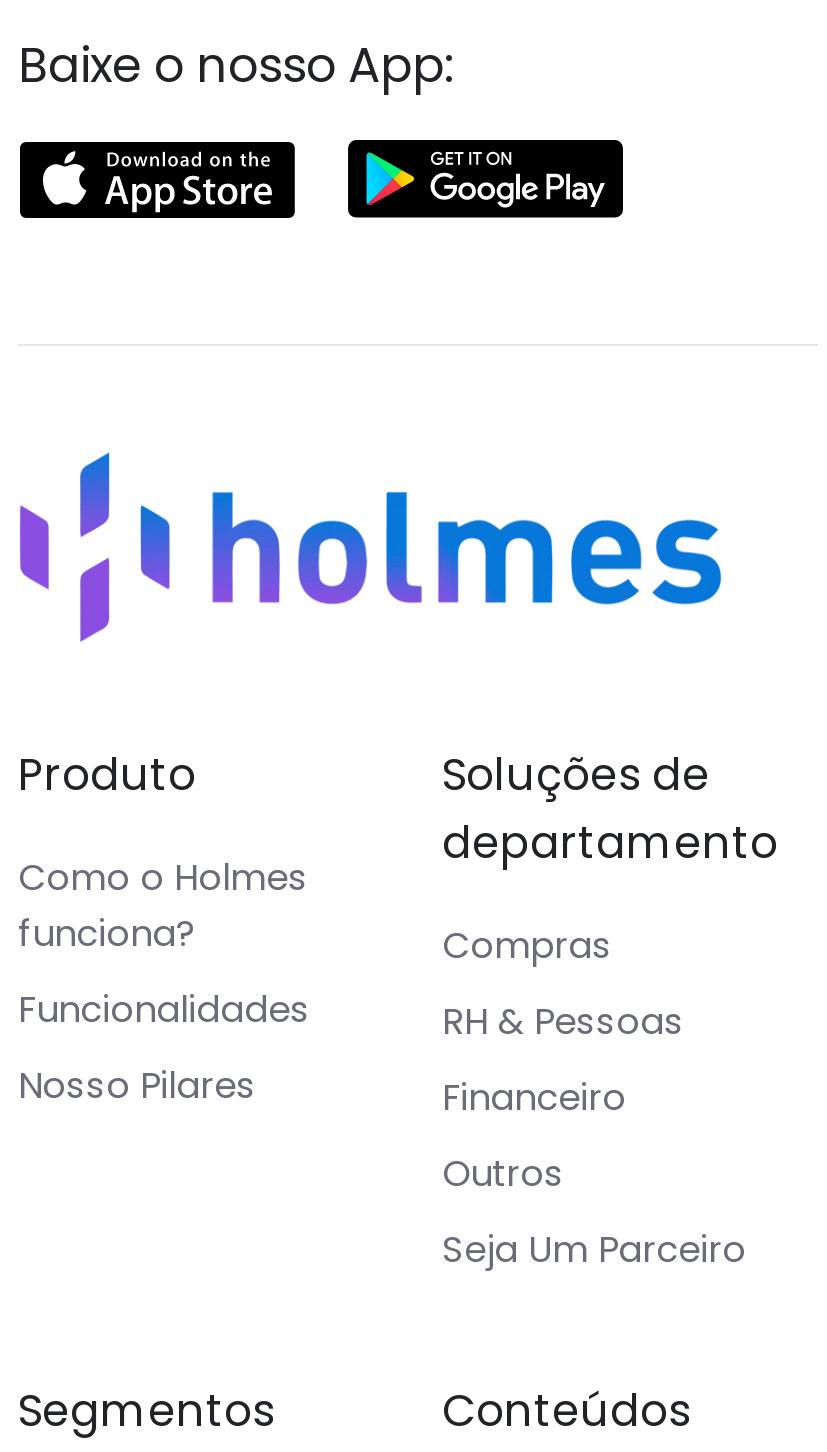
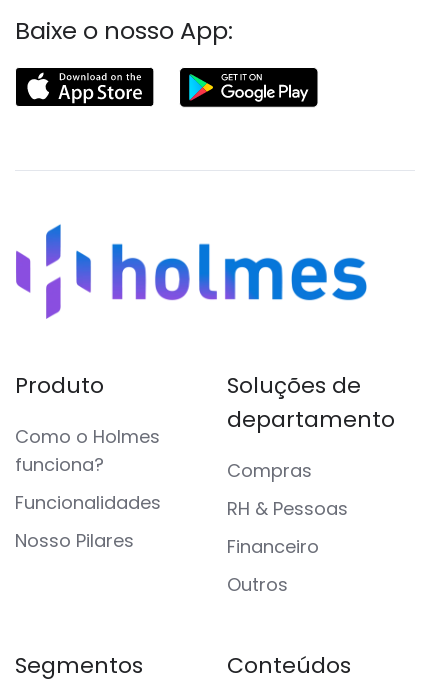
[442,1224,746,1274] Seja Um Parceiro -> none

